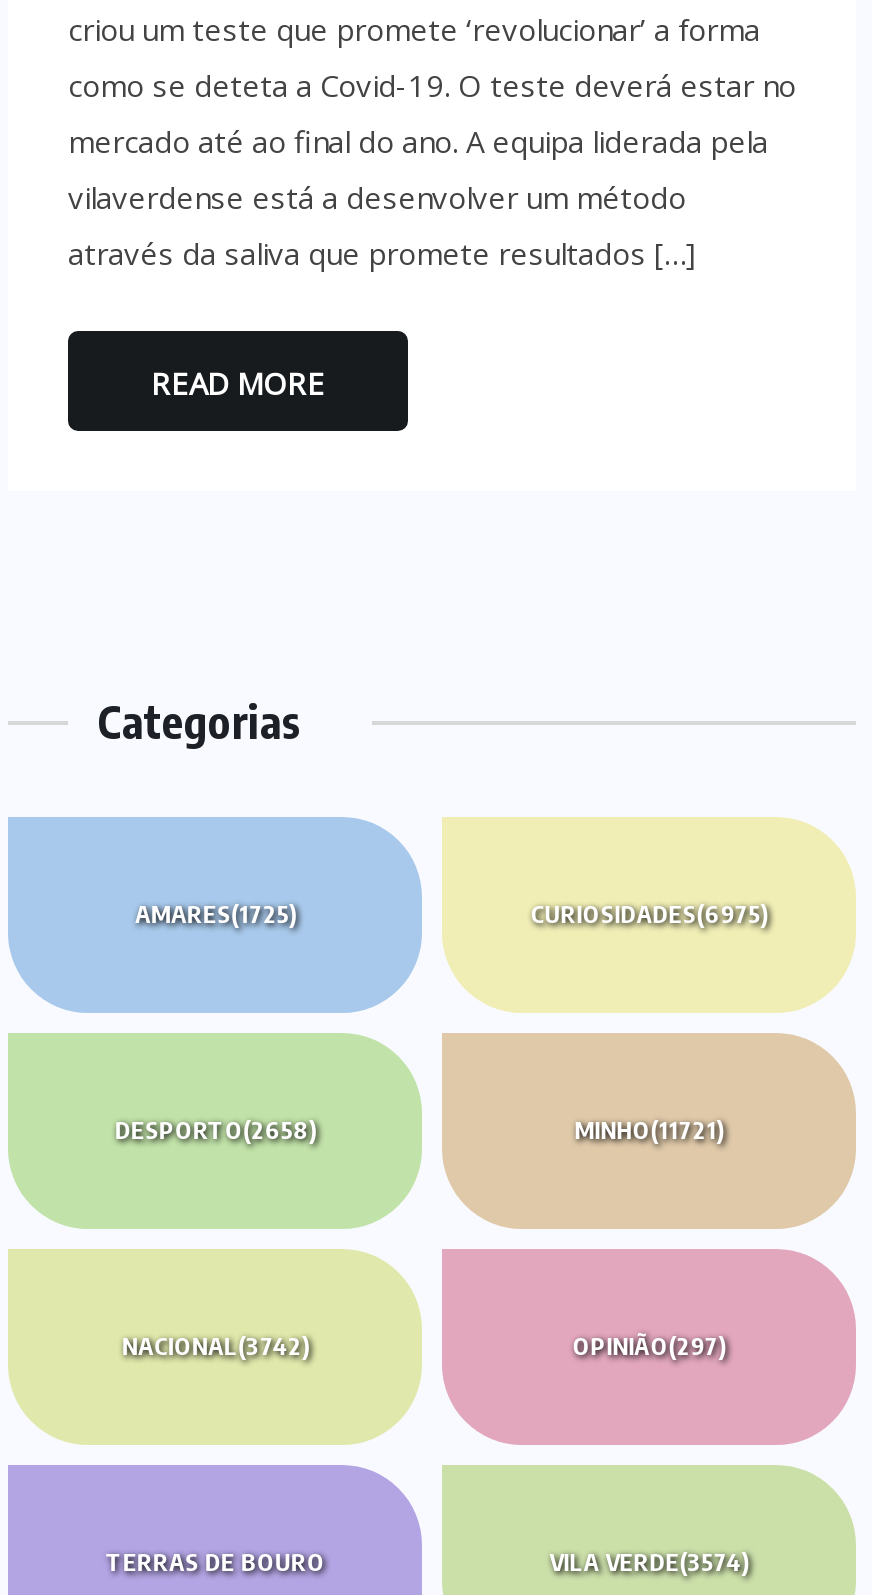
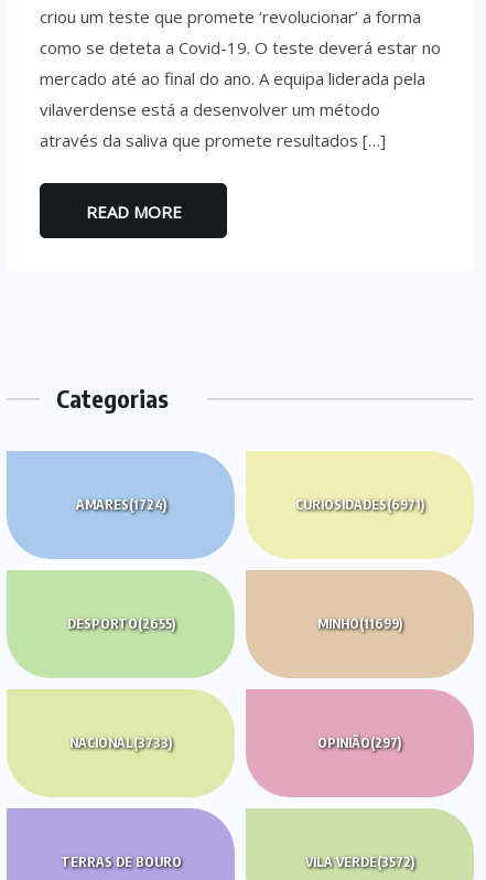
[135,899,295,929] AMARES(1725) -> [76,496,166,513] AMARES(1724)
[531,899,767,929] CURIOSIDADES(6975) -> [295,496,424,513] CURIOSIDADES(6971)
[115,1115,315,1145] DESPORTO(2658) -> [67,615,175,632] DESPORTO(2655)
[575,1115,723,1145] MINHO(11721) -> [317,615,402,632] MINHO(11699)
[122,1331,308,1361] NACIONAL(3742) -> [70,734,172,751] NACIONAL(3733)
[550,1547,748,1577] VILA VERDE(3574) -> [305,854,414,870] VILA VERDE(3572)

